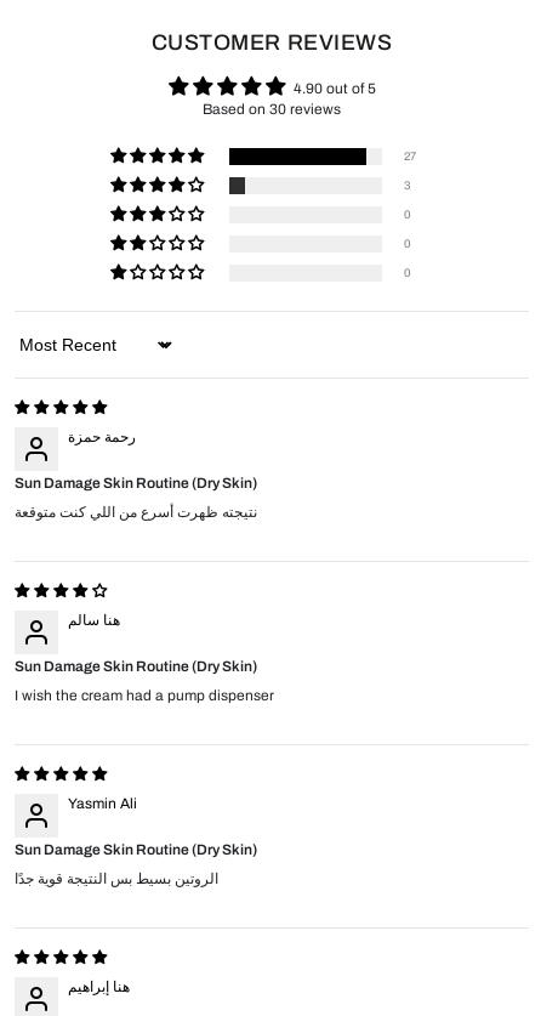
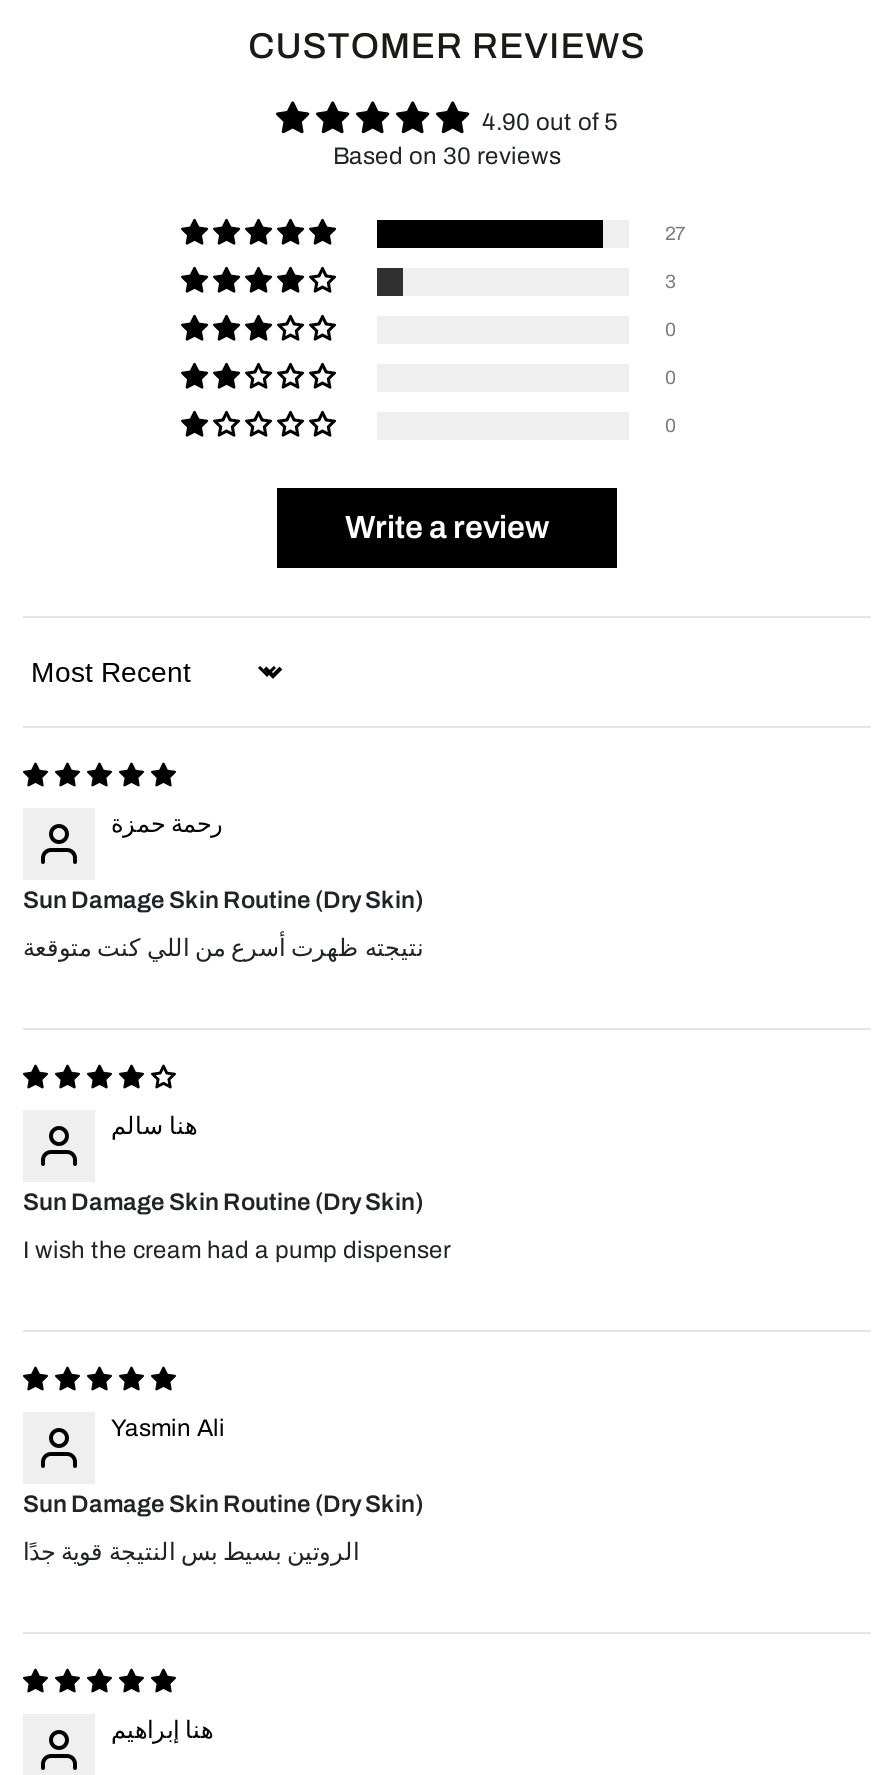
none -> [345,509,549,543] Write a review

